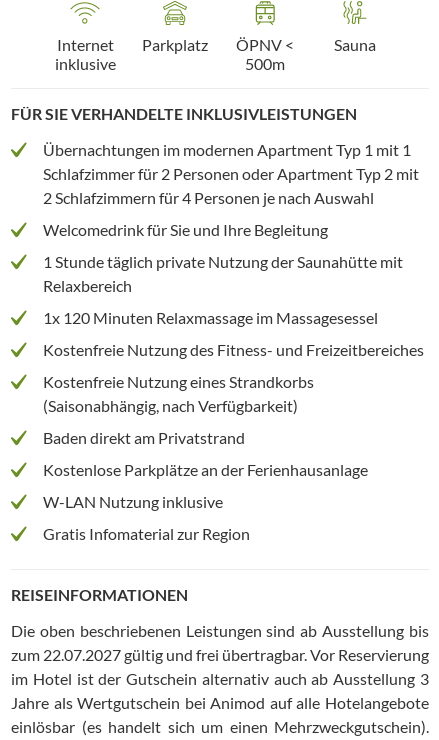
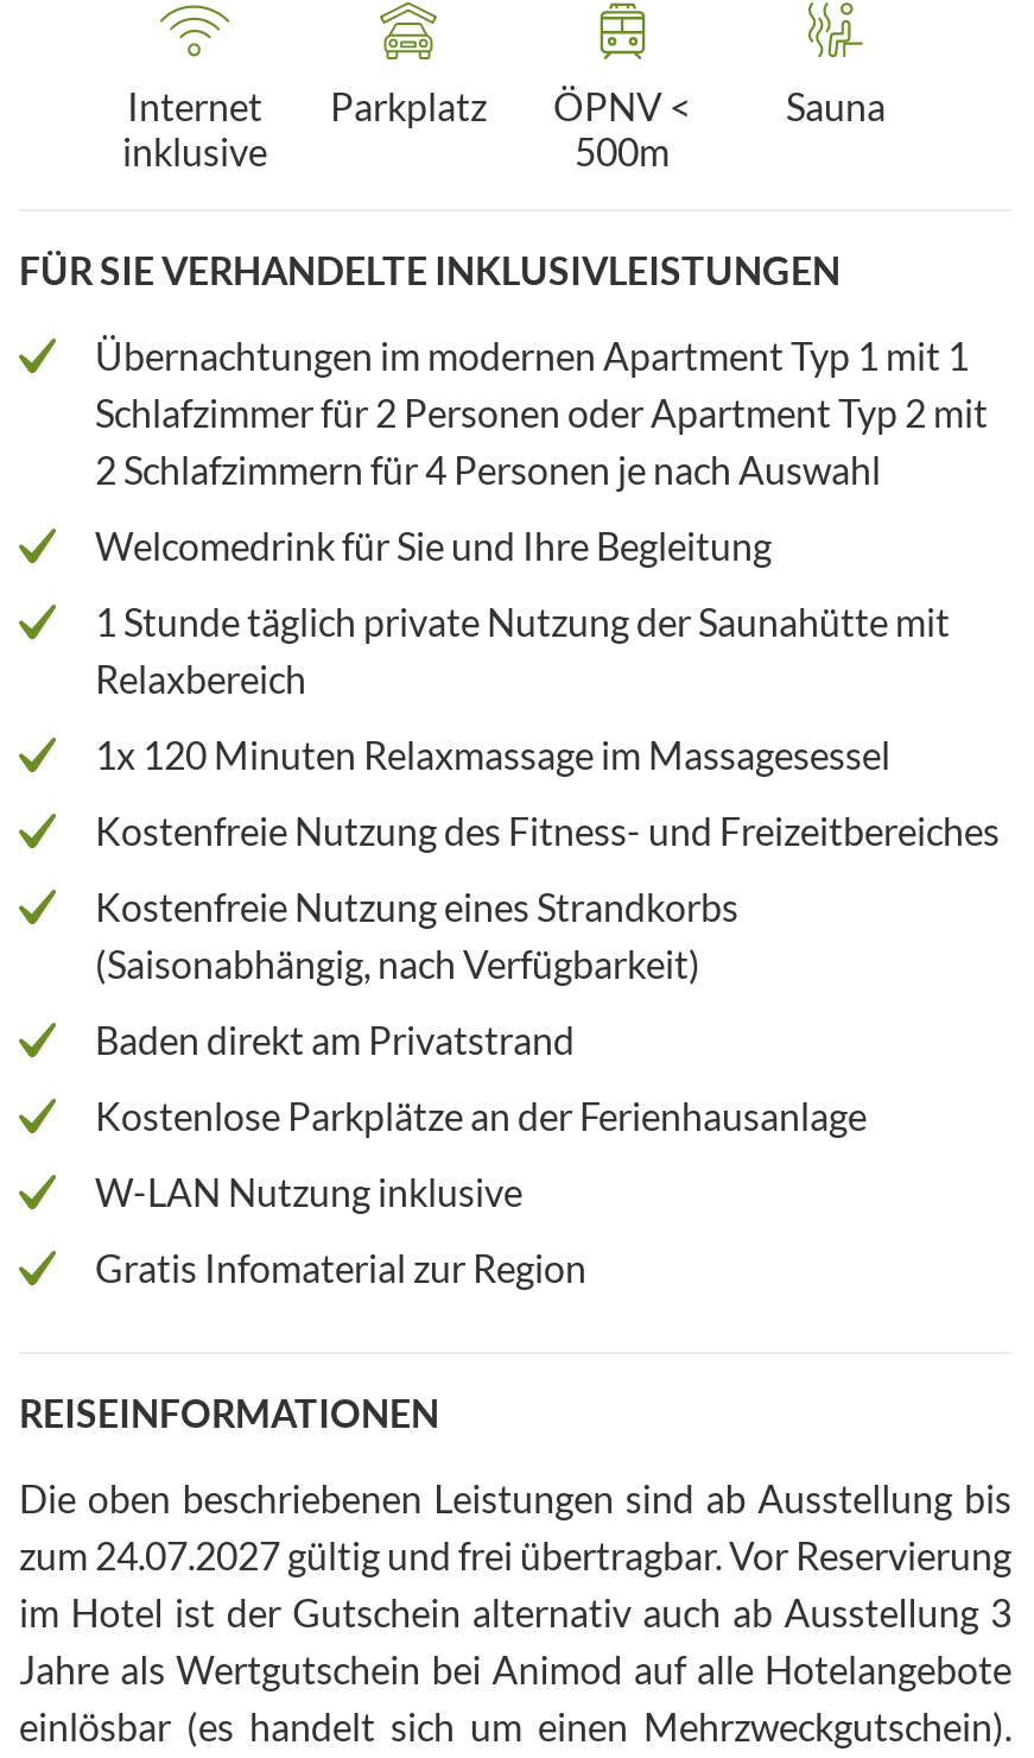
[11,645,429,664] zum 22.07.2027 gültig und frei übertragbar. Vor Reservierung -> [19,1532,1011,1577] zum 24.07.2027 gültig und frei übertragbar. Vor Reservierung

